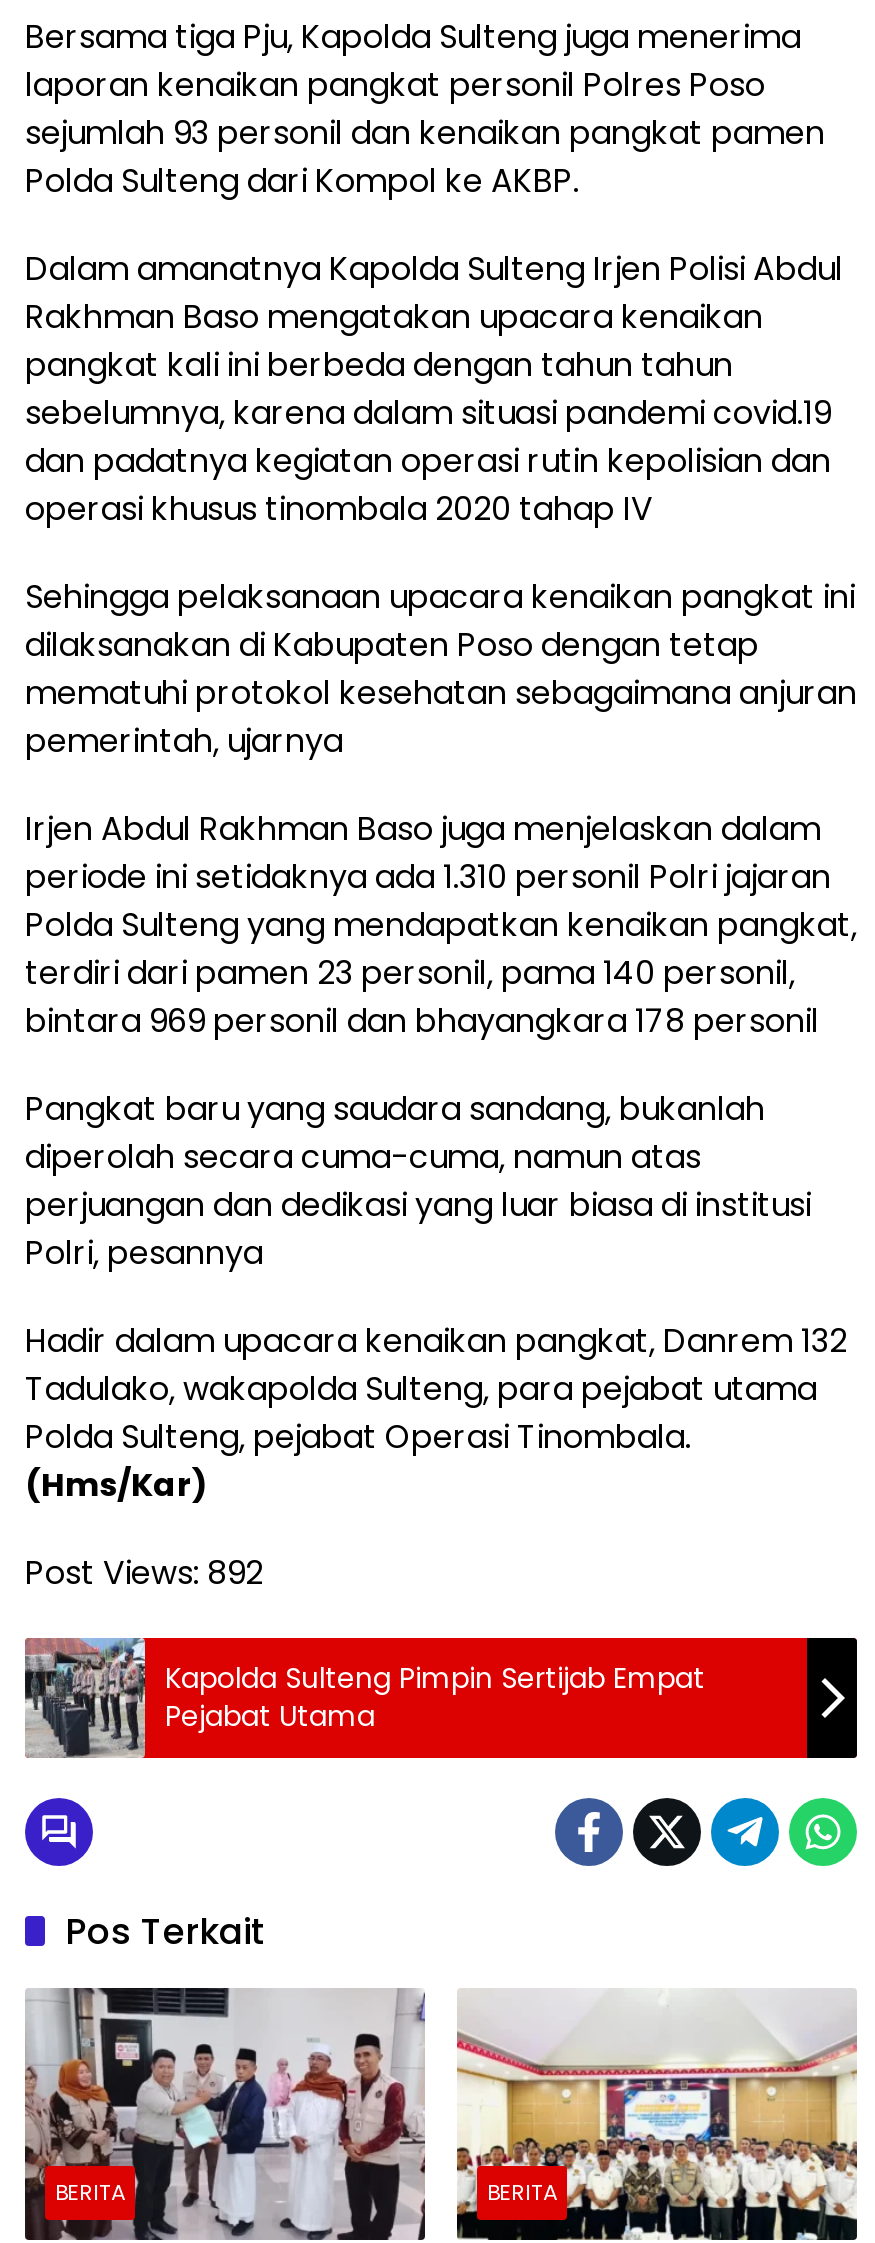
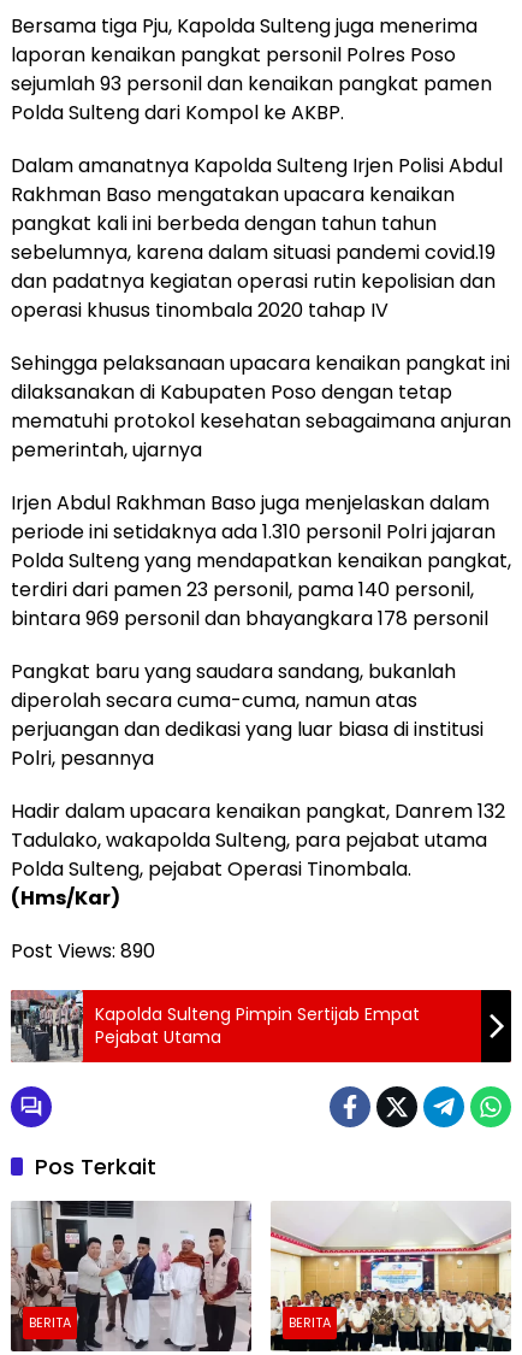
[25,1550,263,1596] Post Views: 892 -> [11,937,155,964] Post Views: 890

